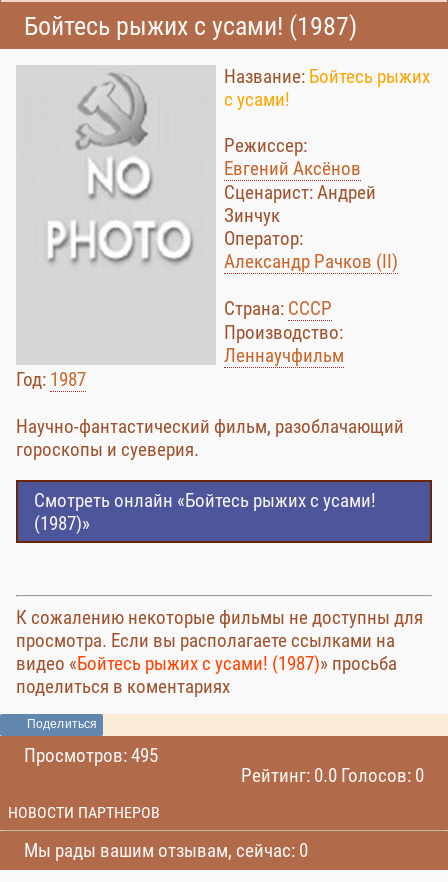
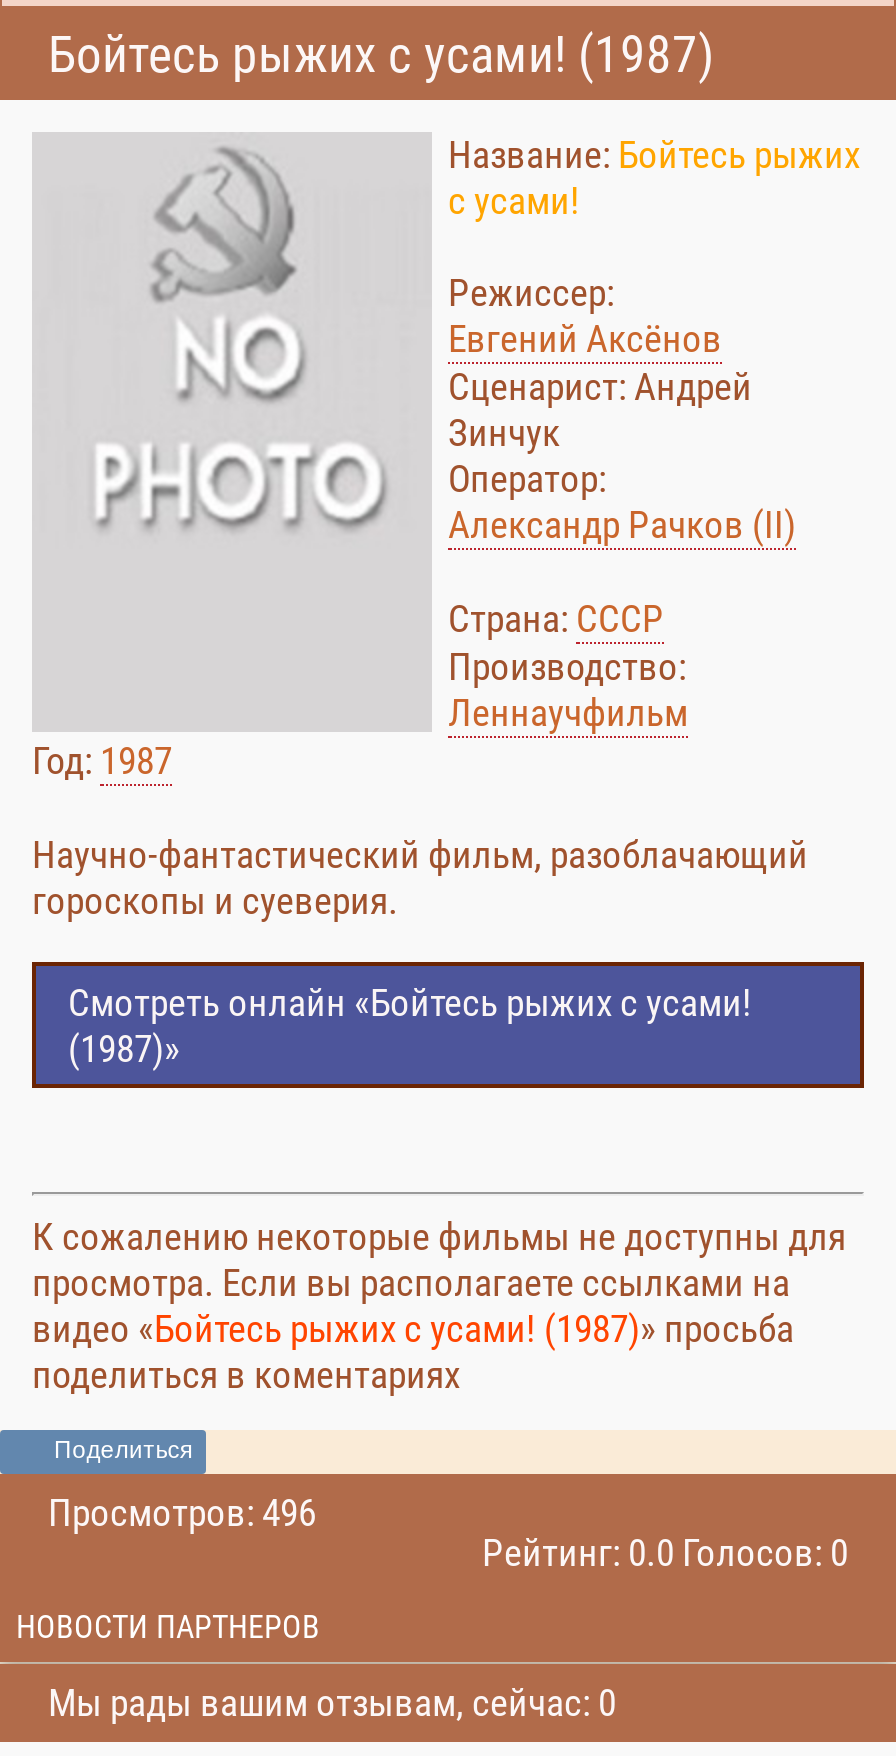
[24,744,158,767] Просмотров: 495 -> [48,1491,316,1537] Просмотров: 496

